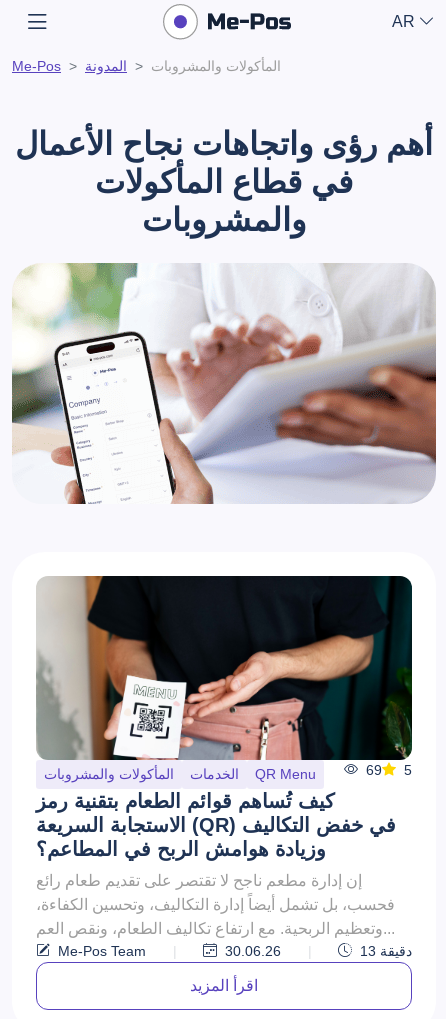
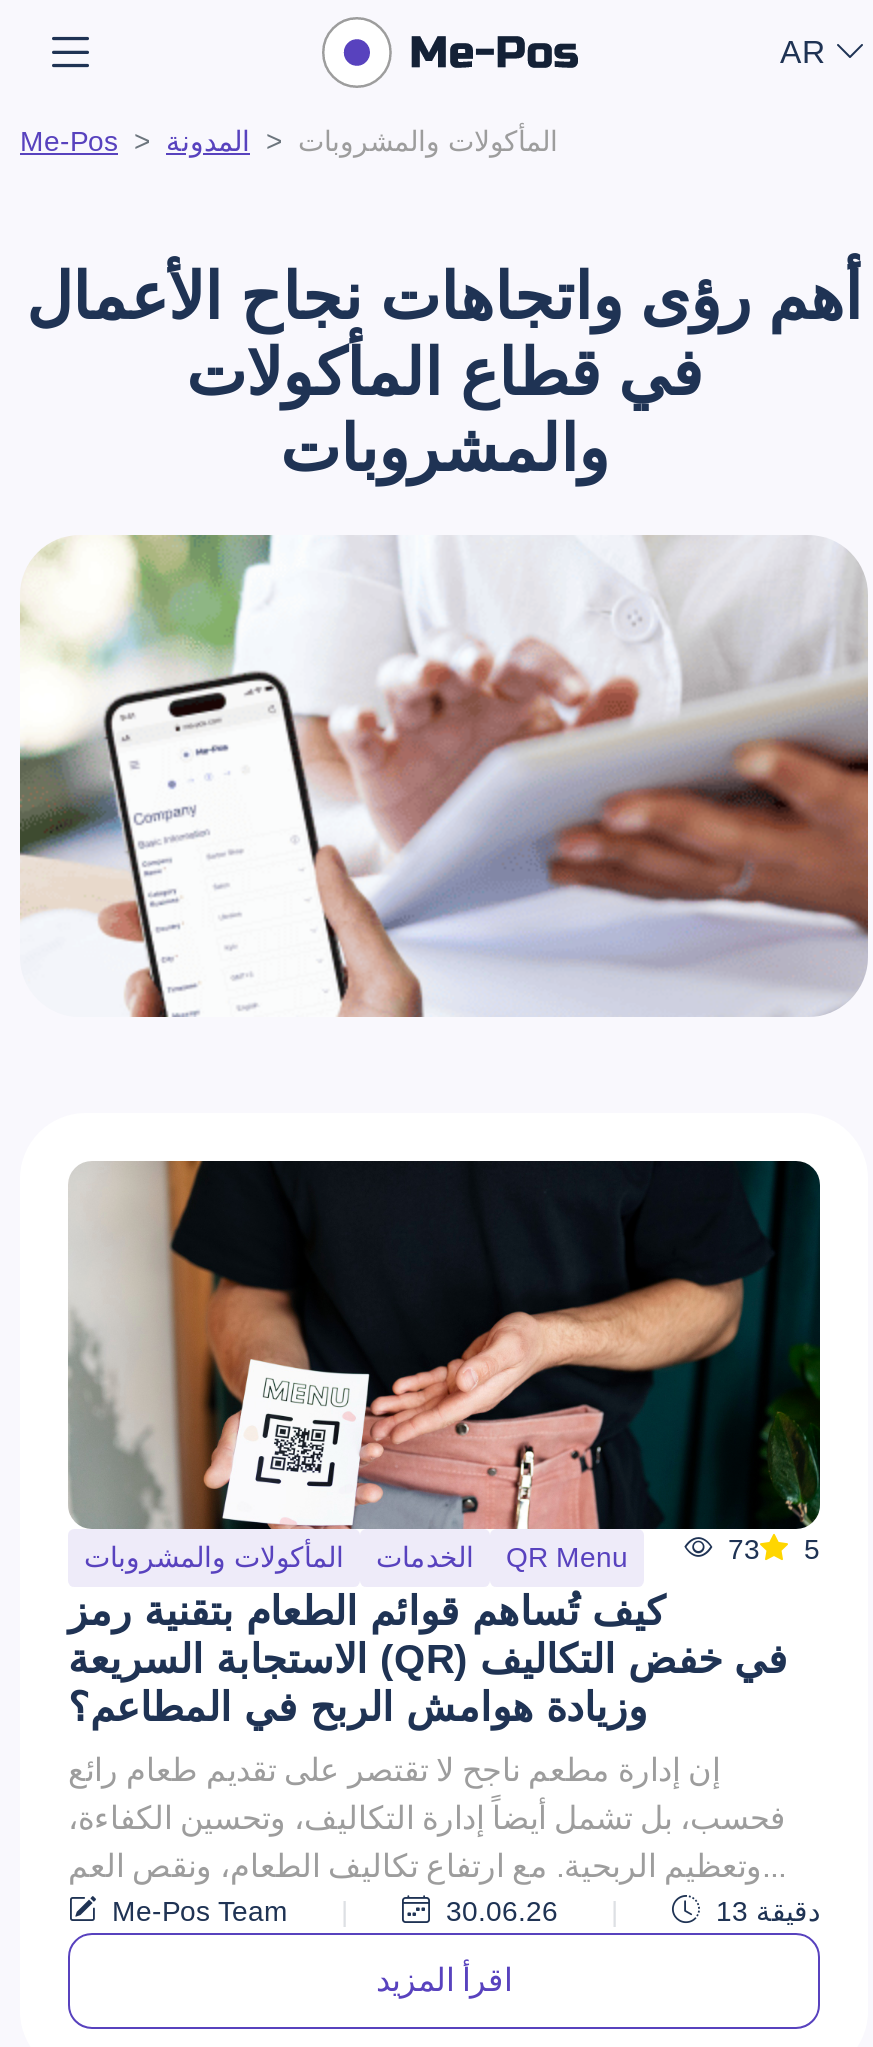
[366,762,412,778] 69 5 -> [728,1532,820,1564] 73 5

